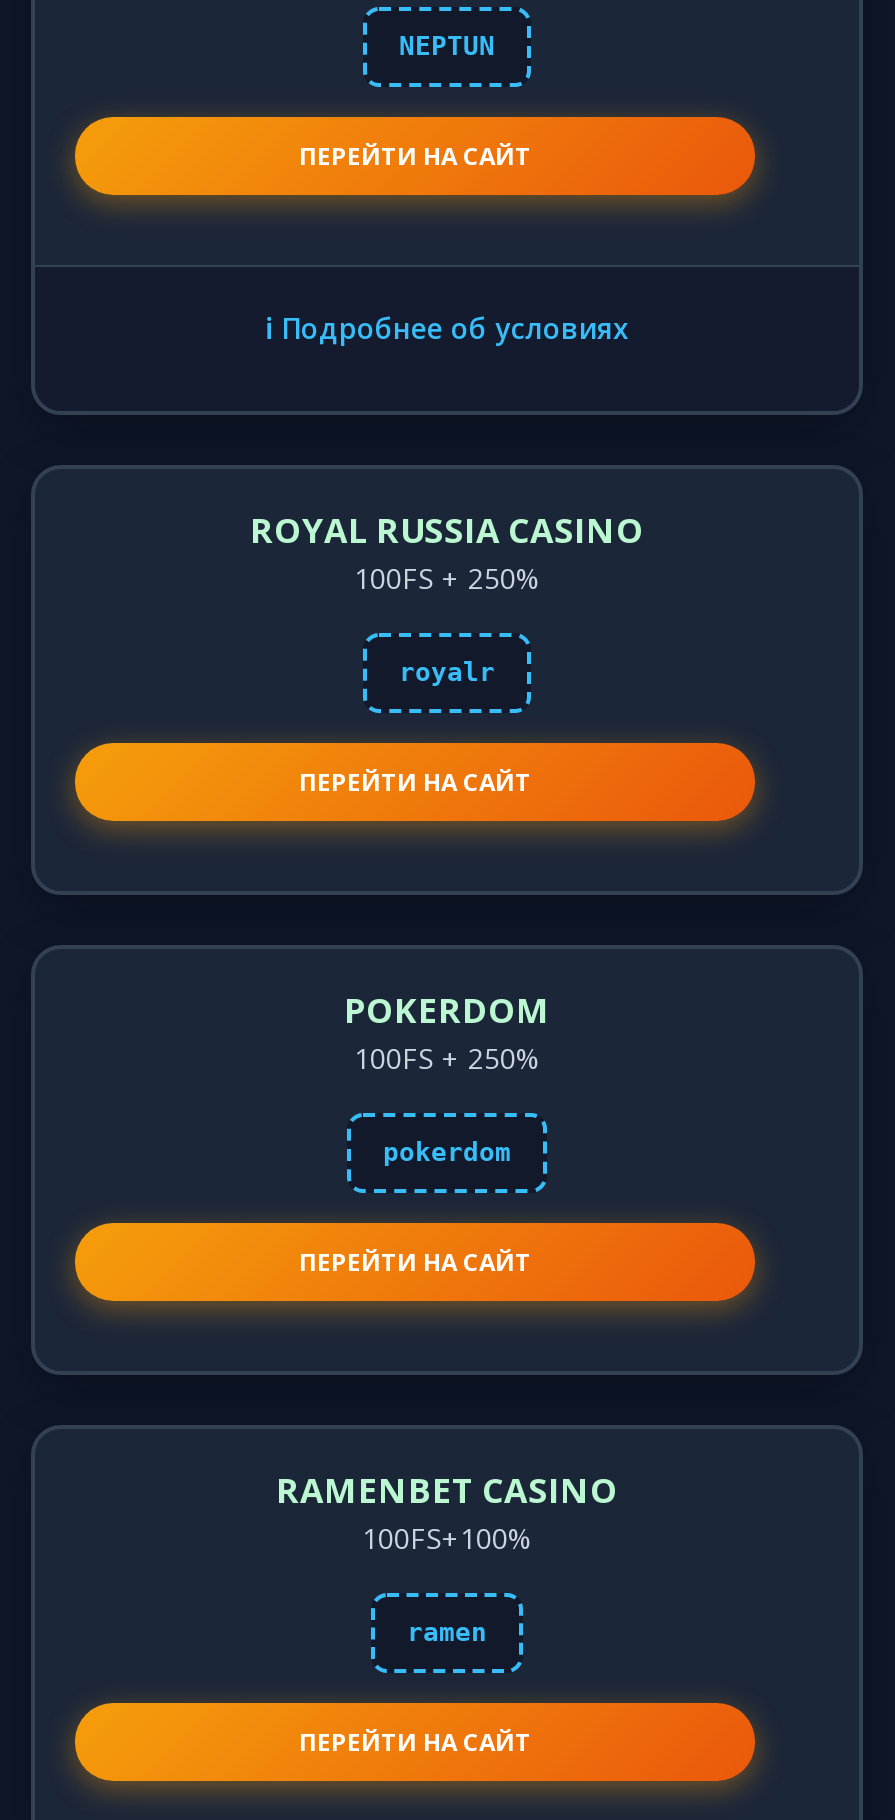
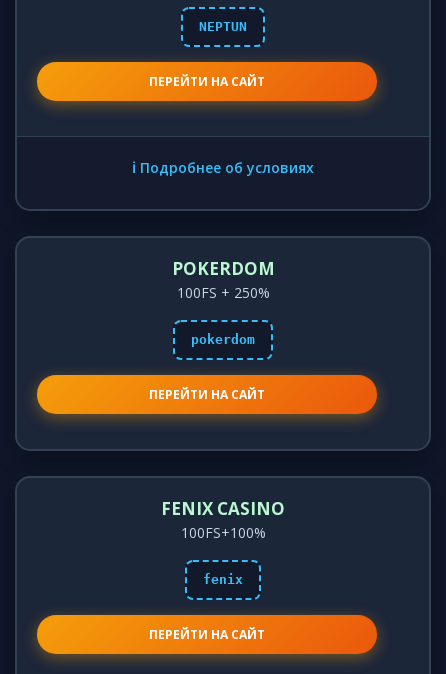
[250,507,644,799] ROYAL RUSSIA CASINO | 100FS + 250% | royalr | ПЕРЕЙТИ НА САЙТ -> none
[276,1467,618,1513] RAMENBET CASINO -> [161,497,285,520] FENIX CASINO
[407,1617,487,1647] ramen -> [203,572,243,587] fenix

